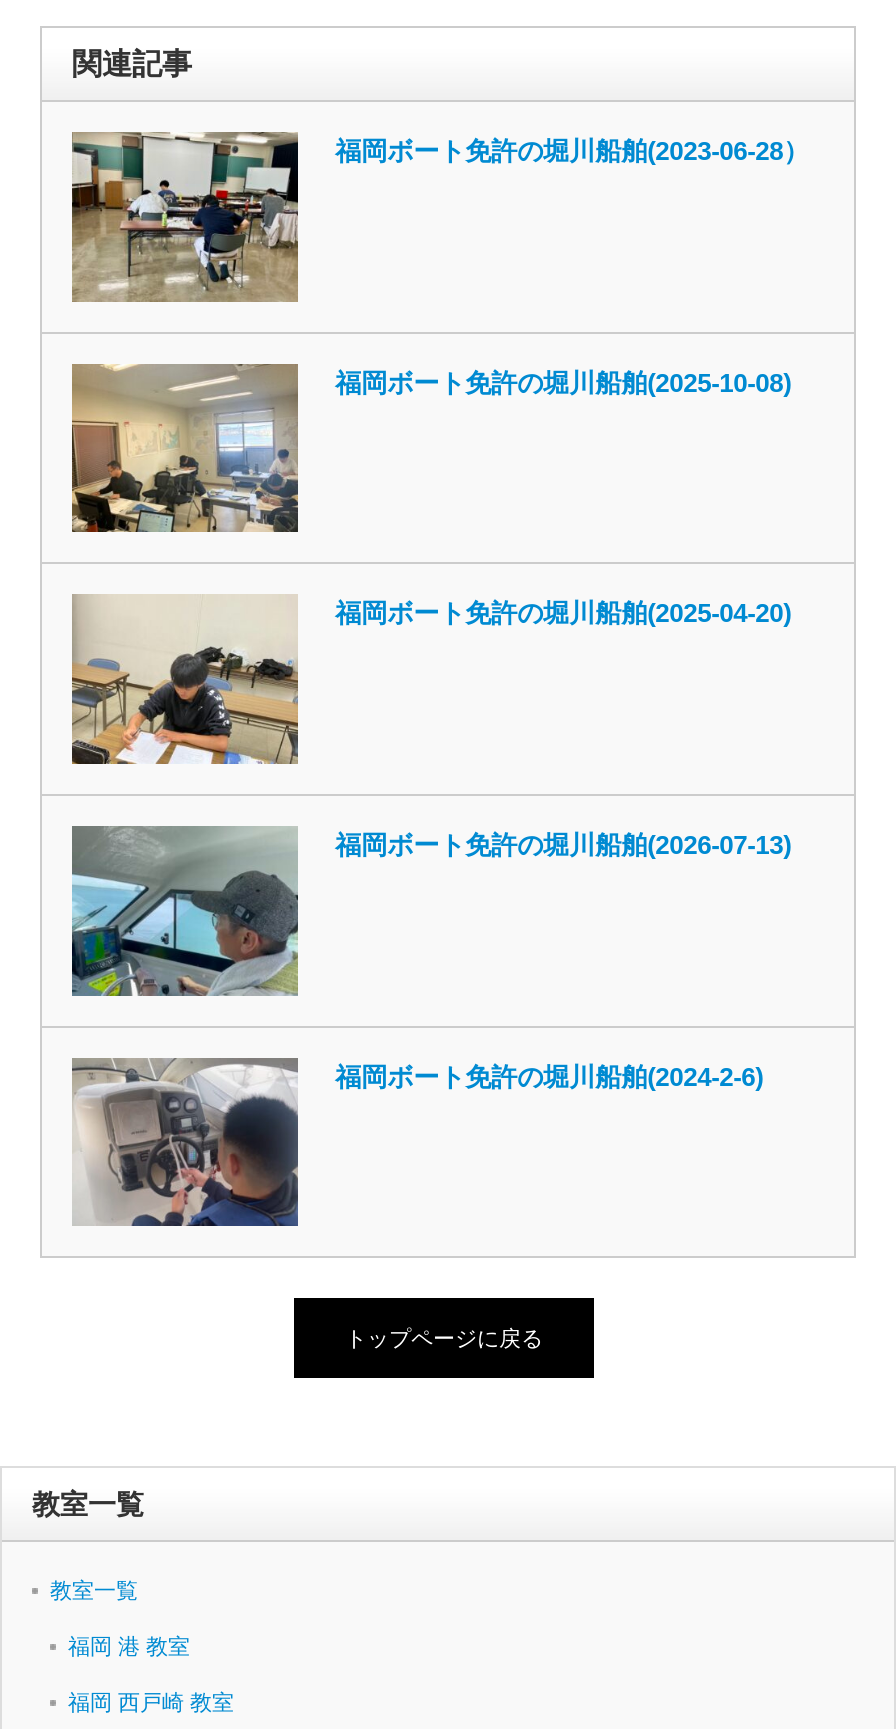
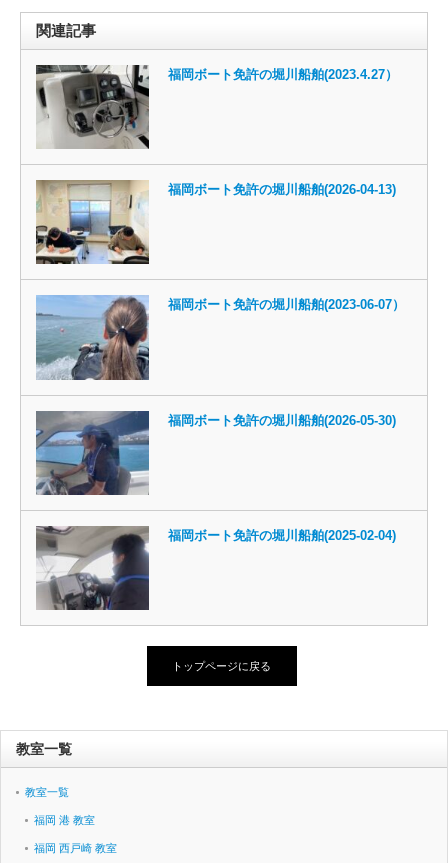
[72,131,809,301] [image] | 福岡ボート免許の堀川船舶(2023-06-28） -> [36,65,398,148] [image] | 福岡ボート免許の堀川船舶(2023.4.27）
[72,363,791,533] [image] | 福岡ボート免許の堀川船舶(2025-10-08) -> [36,181,396,265] [image] | 福岡ボート免許の堀川船舶(2026-04-13)
[70,593,791,765] [image] | 福岡ボート免許の堀川船舶(2025-04-20) -> [36,295,405,381] [image] | 福岡ボート免許の堀川船舶(2023-06-07）
[72,829,791,997] [image] | 福岡ボート免許の堀川船舶(2026-07-13) -> [36,411,396,496] [image] | 福岡ボート免許の堀川船舶(2026-05-30)
[74,1062,763,1227] [image] | 福岡ボート免許の堀川船舶(2024-2-6) -> [36,527,396,610] [image] | 福岡ボート免許の堀川船舶(2025-02-04)

